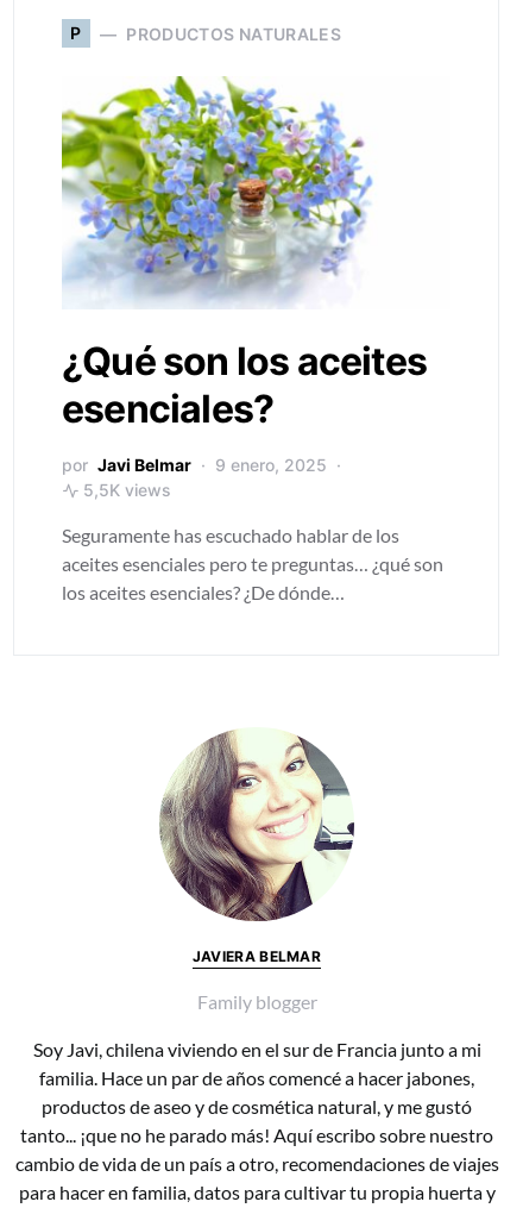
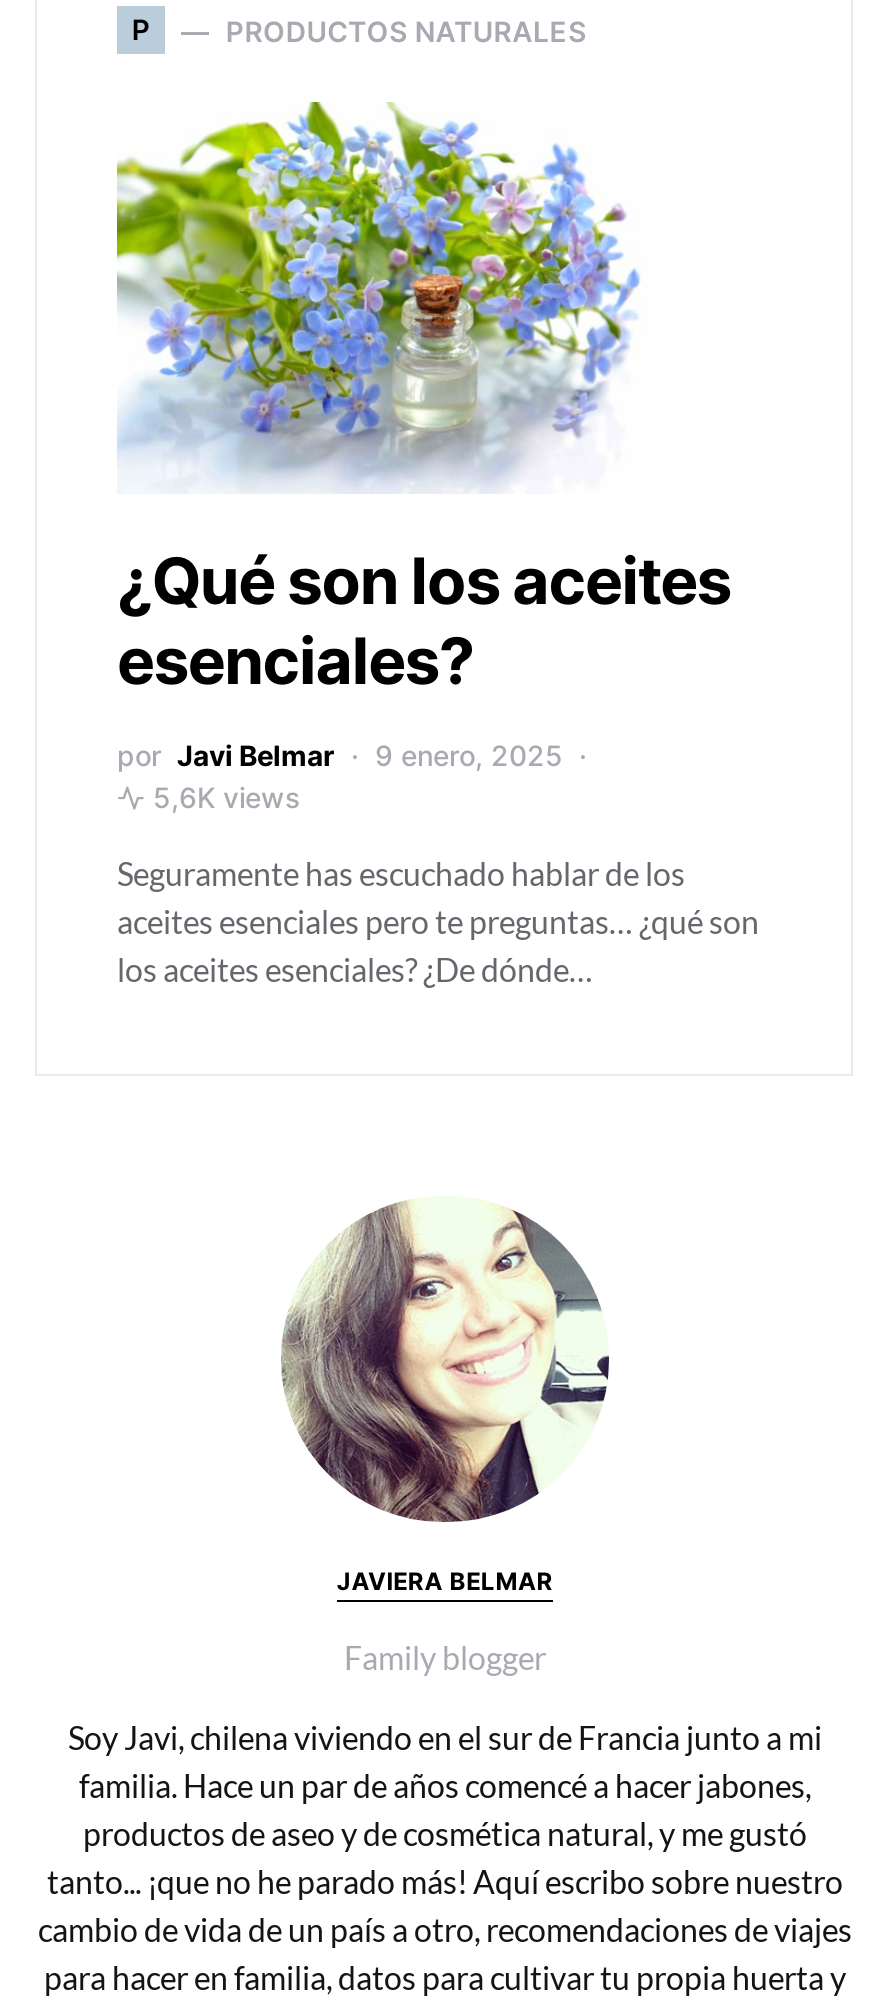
[83,480,171,500] 5,5K views -> [153,780,301,814] 5,6K views

